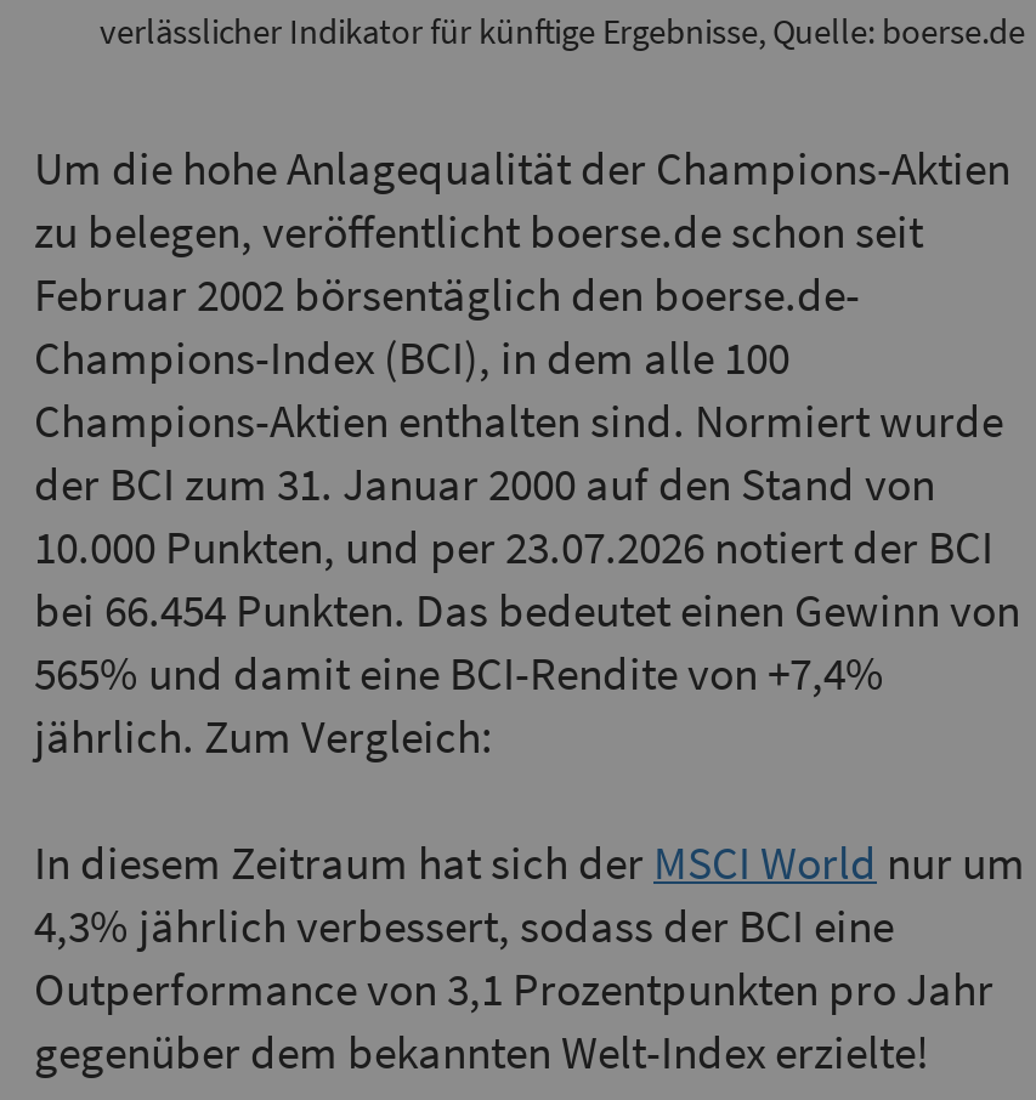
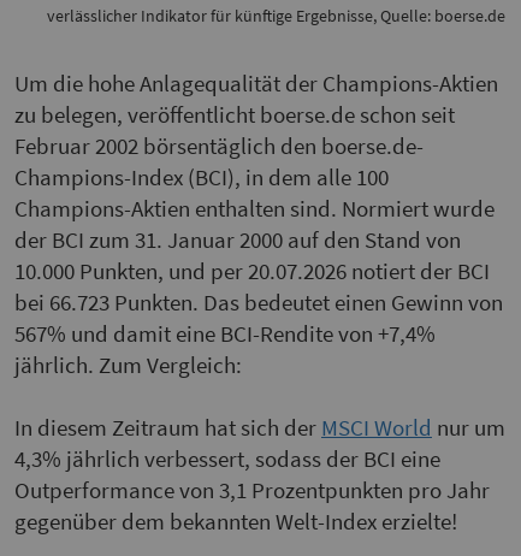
[34,518,993,579] 10.000 Punkten, und per 23.07.2026 notiert der BCI -> [14,257,490,287] 10.000 Punkten, und per 20.07.2026 notiert der BCI
[34,582,1020,642] bei 66.454 Punkten. Das bedeutet einen Gewinn von -> [14,288,503,318] bei 66.723 Punkten. Das bedeutet einen Gewinn von
[34,645,884,705] 565% und damit eine BCI-Rendite von +7,4% -> [14,320,436,350] 567% und damit eine BCI-Rendite von +7,4%

